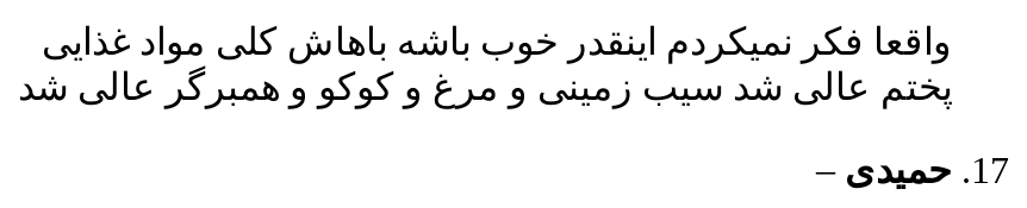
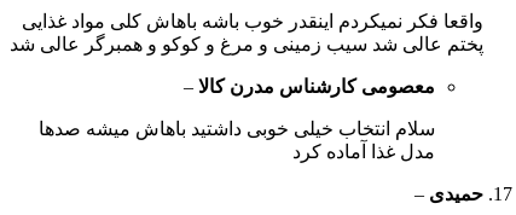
none -> [39,76,435,162] معصومی کارشناس مدرن کالا – | سلام انتخاب خیلی خوبی داشتید باهاش میشه صدها | مدل غذا آماده کرد

